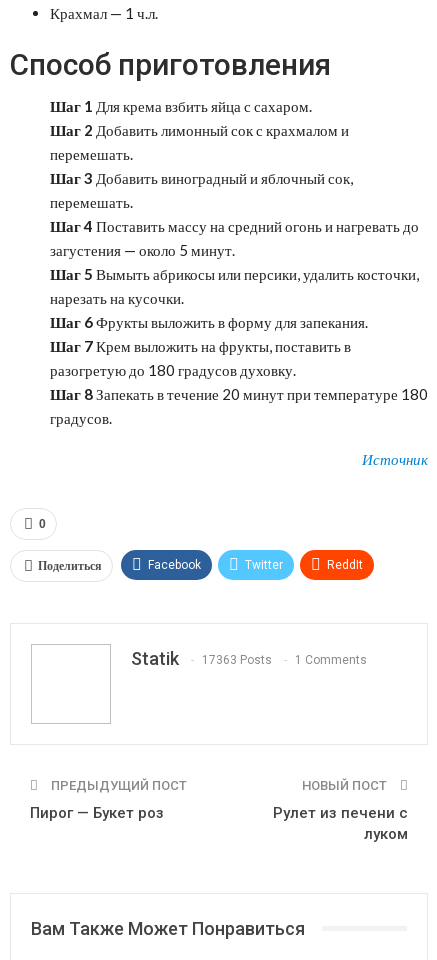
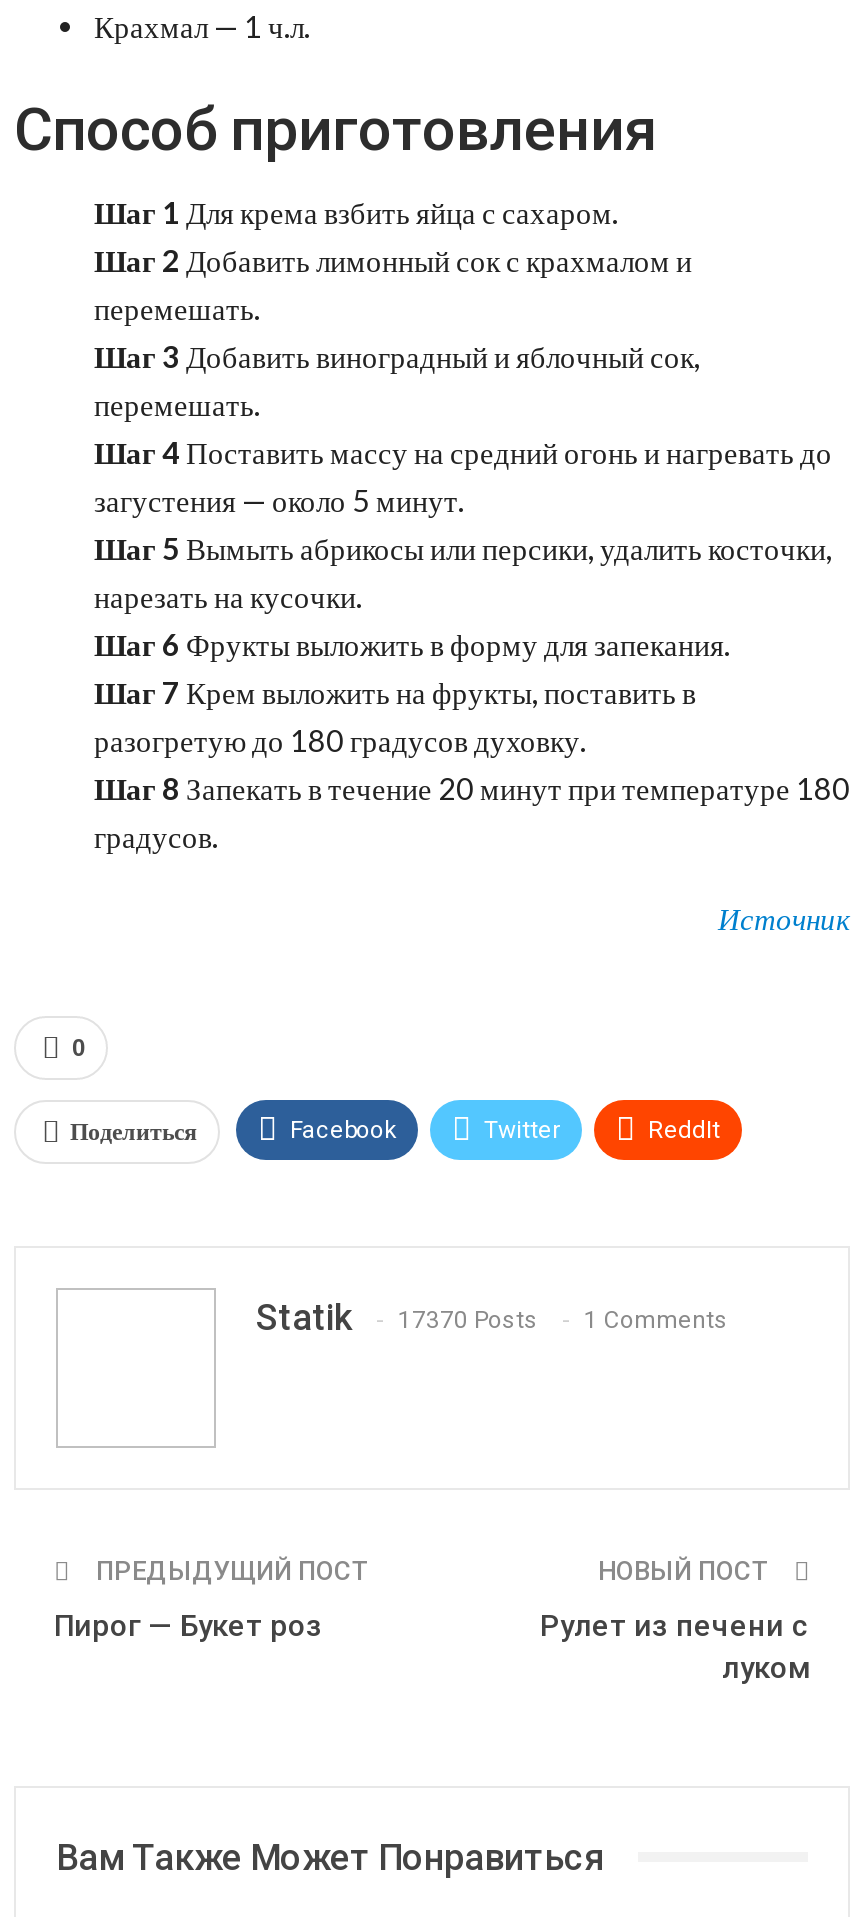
[131,648,367,669] Statik 17363 Posts 1 Comments -> [256,1295,728,1337] Statik 17370 Posts 1 Comments

